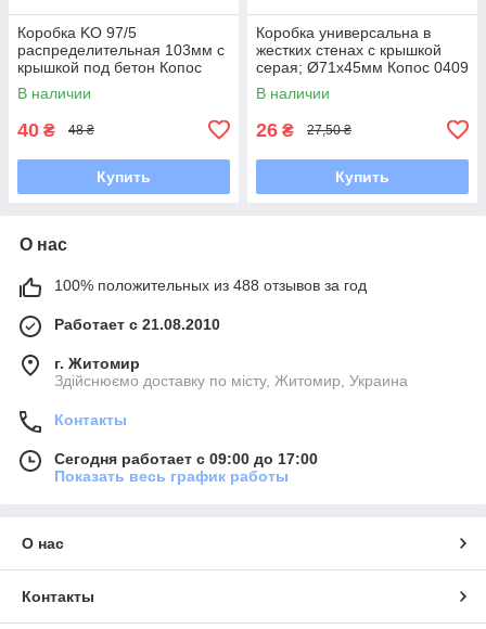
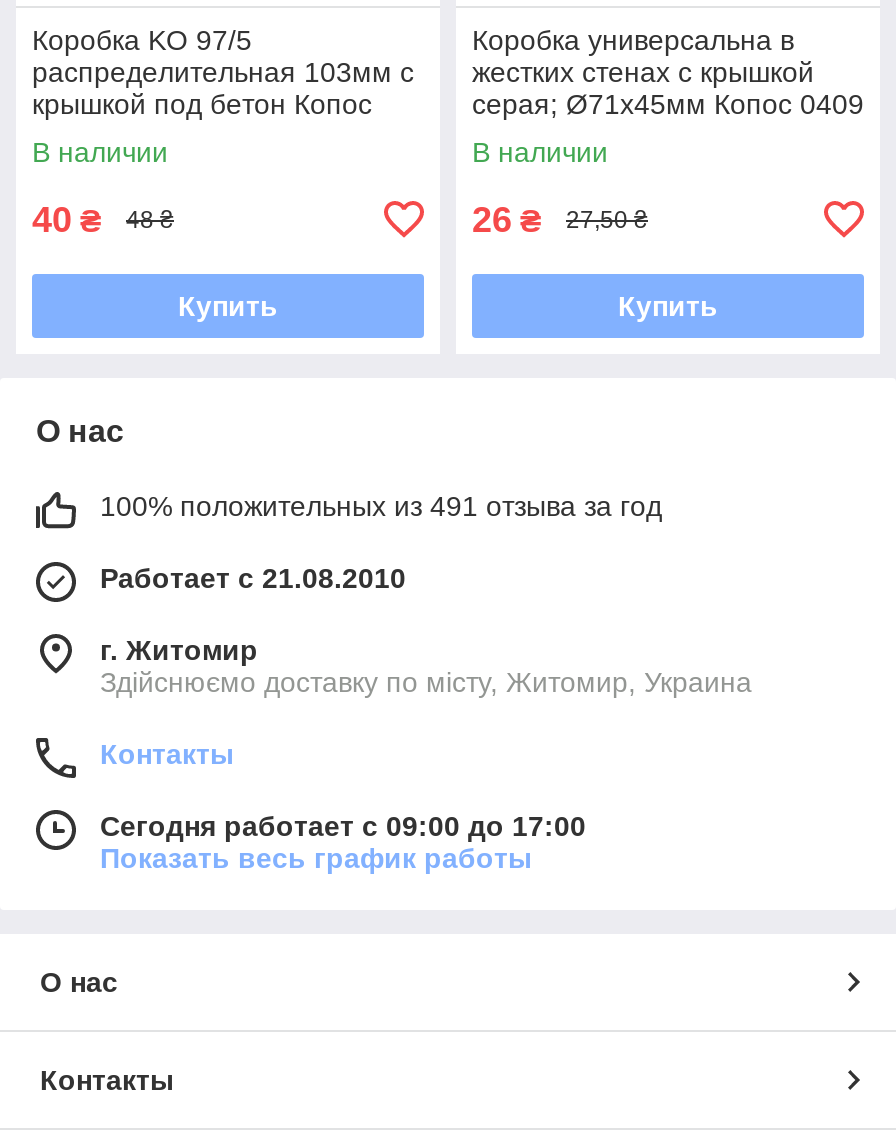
[54,276,367,294] 100% положительных из 488 отзывов за год -> [100,490,662,522] 100% положительных из 491 отзыва за год

